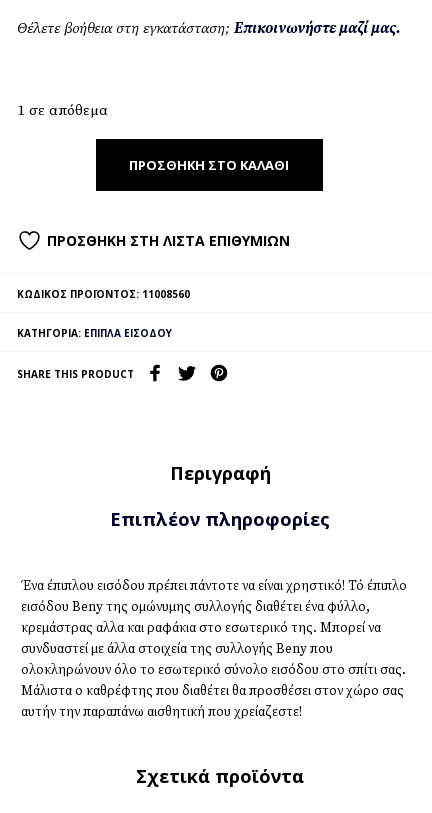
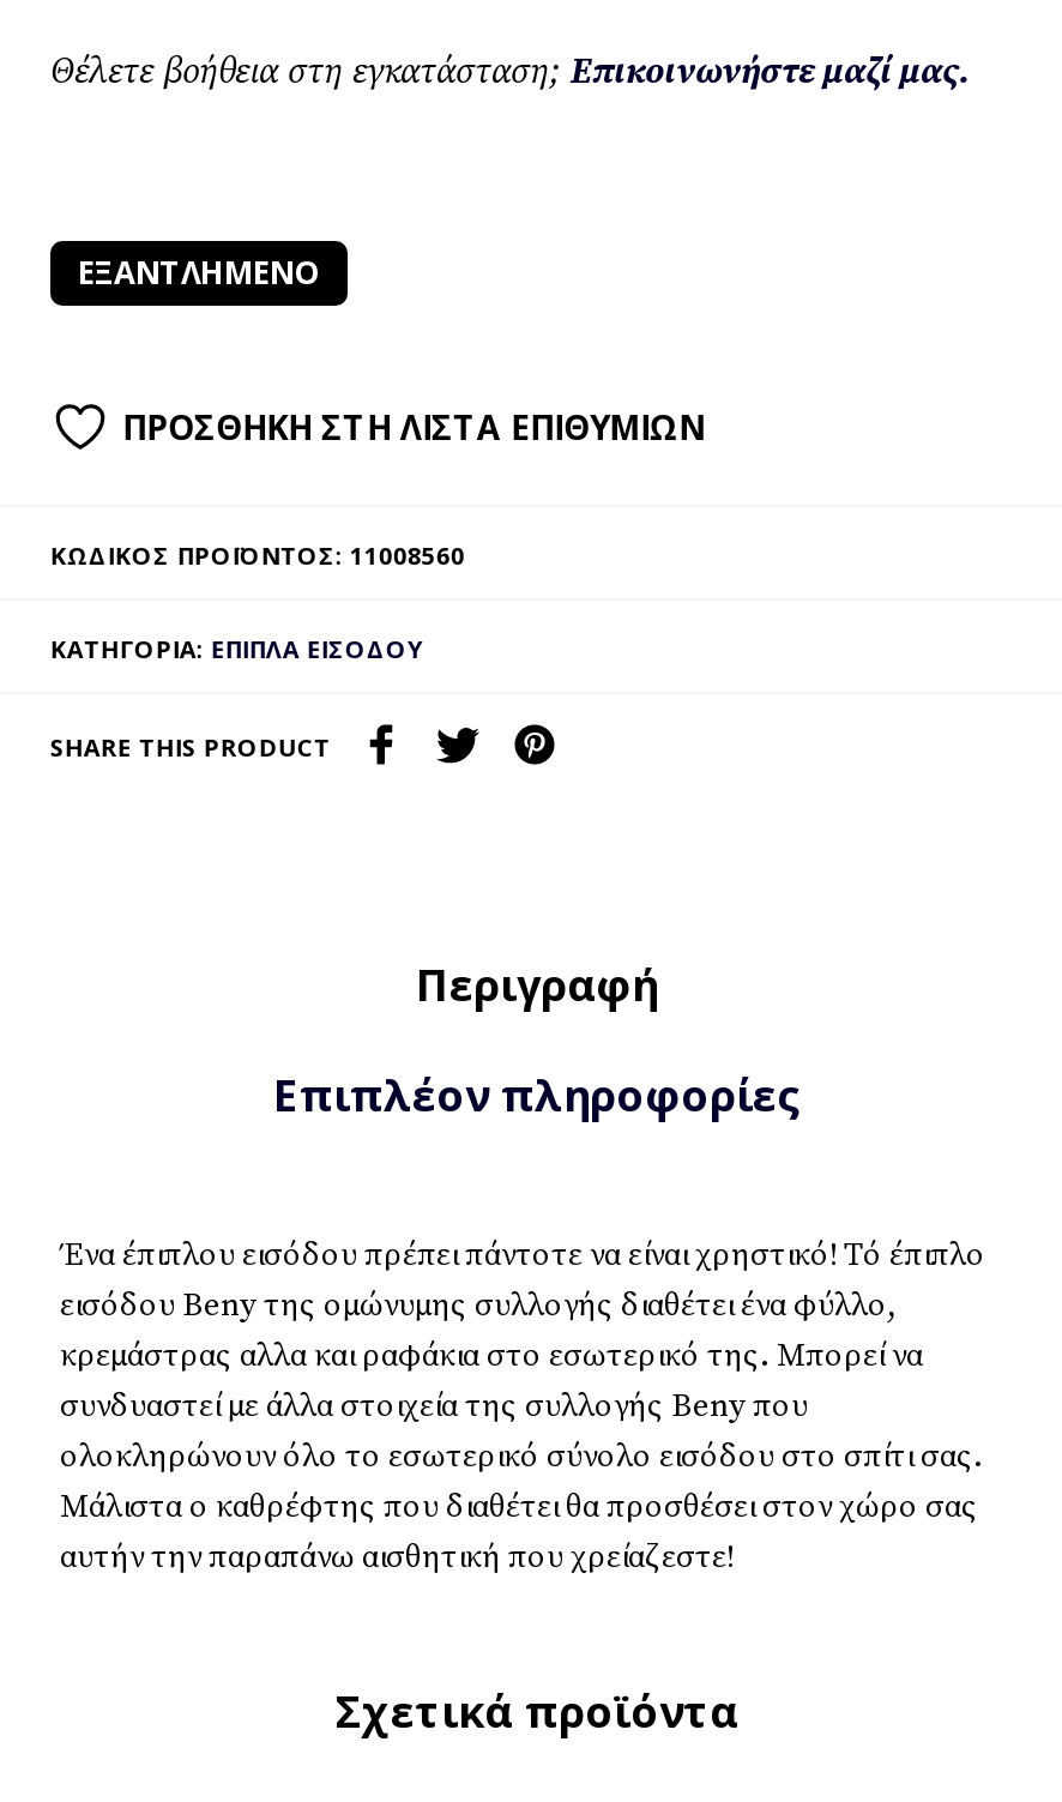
[17,101,289,174] 1 σε απόθεμα | ΠΡΟΣΘΉΚΗ ΣΤΟ ΚΑΛΆΘΙ -> [78,252,320,295] ΕΞΑΝΤΛΗΜΈΝΟ

